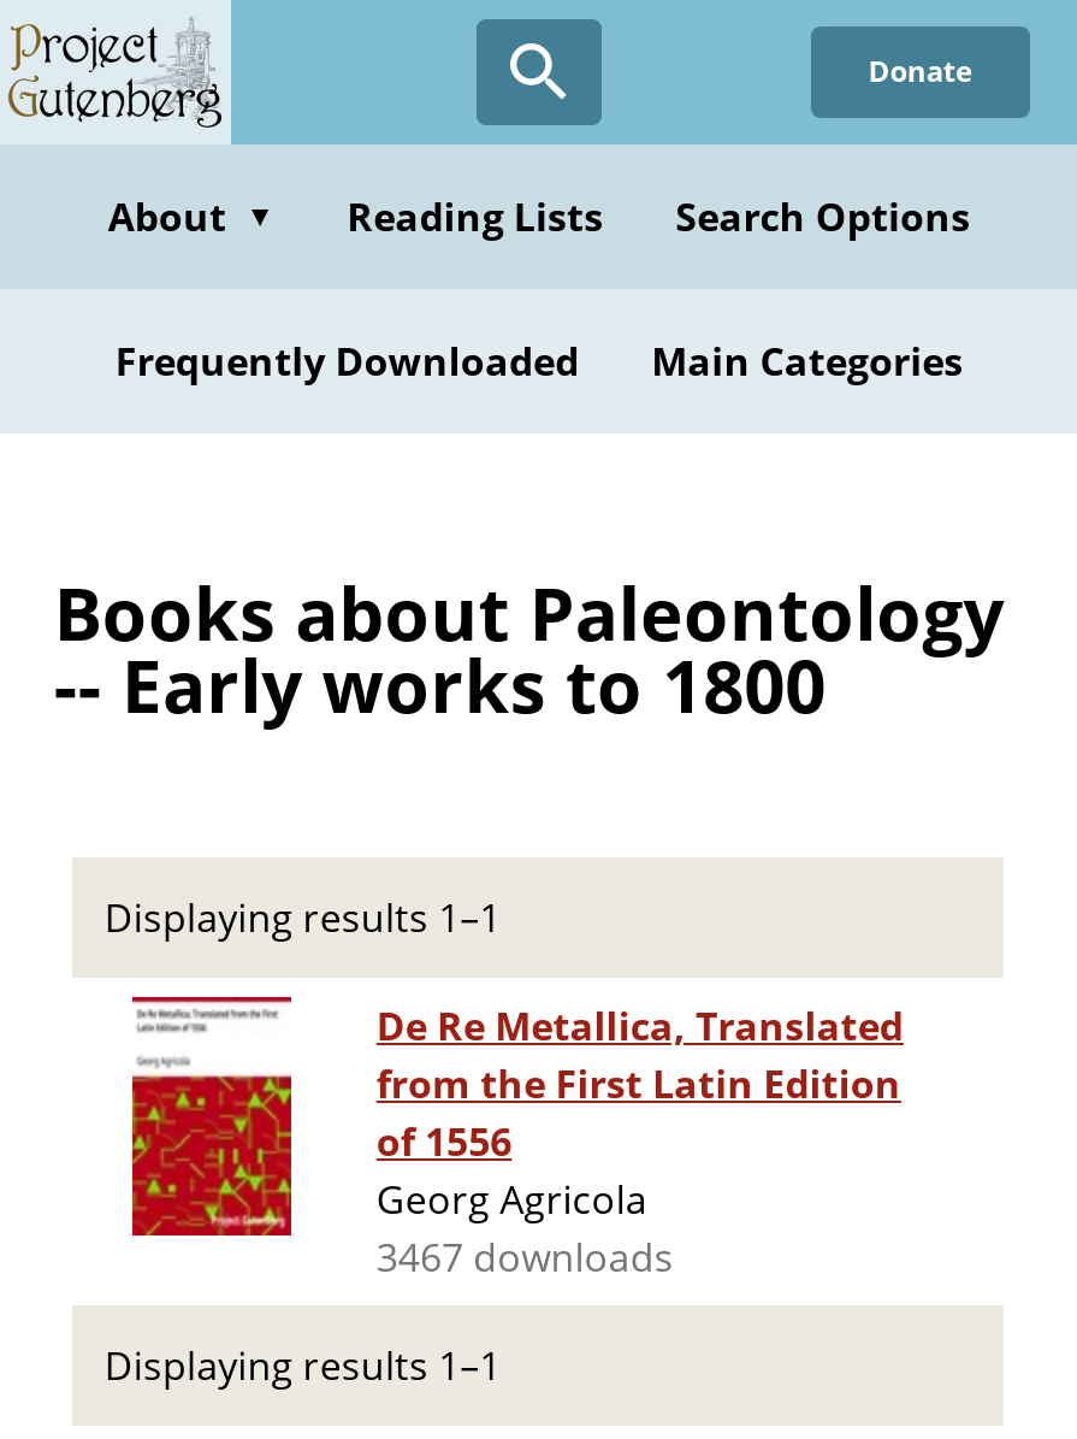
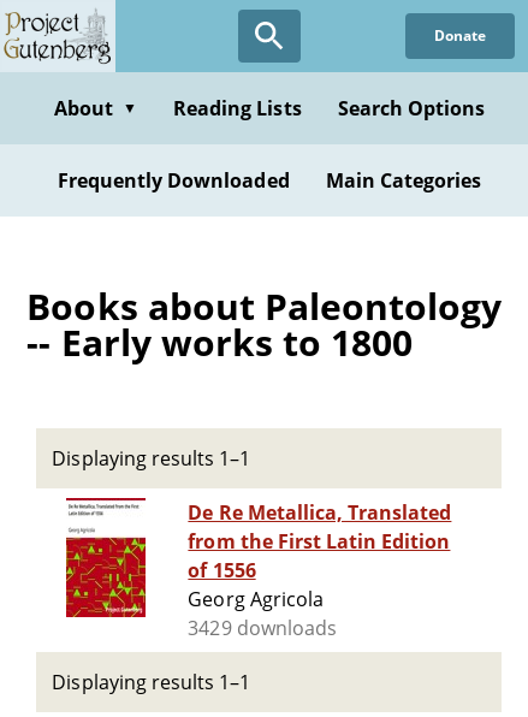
[376,1231,674,1284] 3467 downloads -> [188,615,337,641] 3429 downloads

